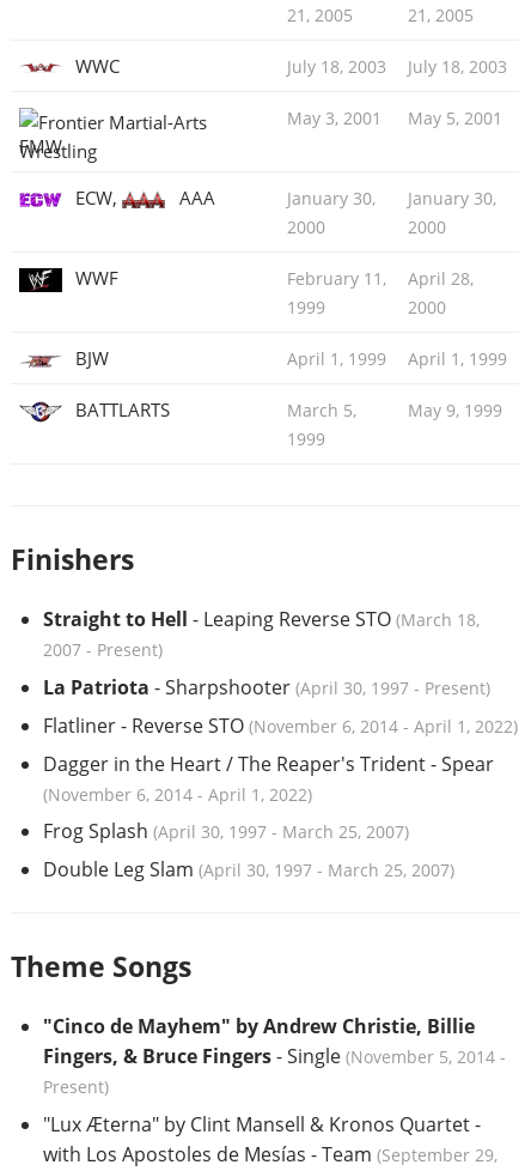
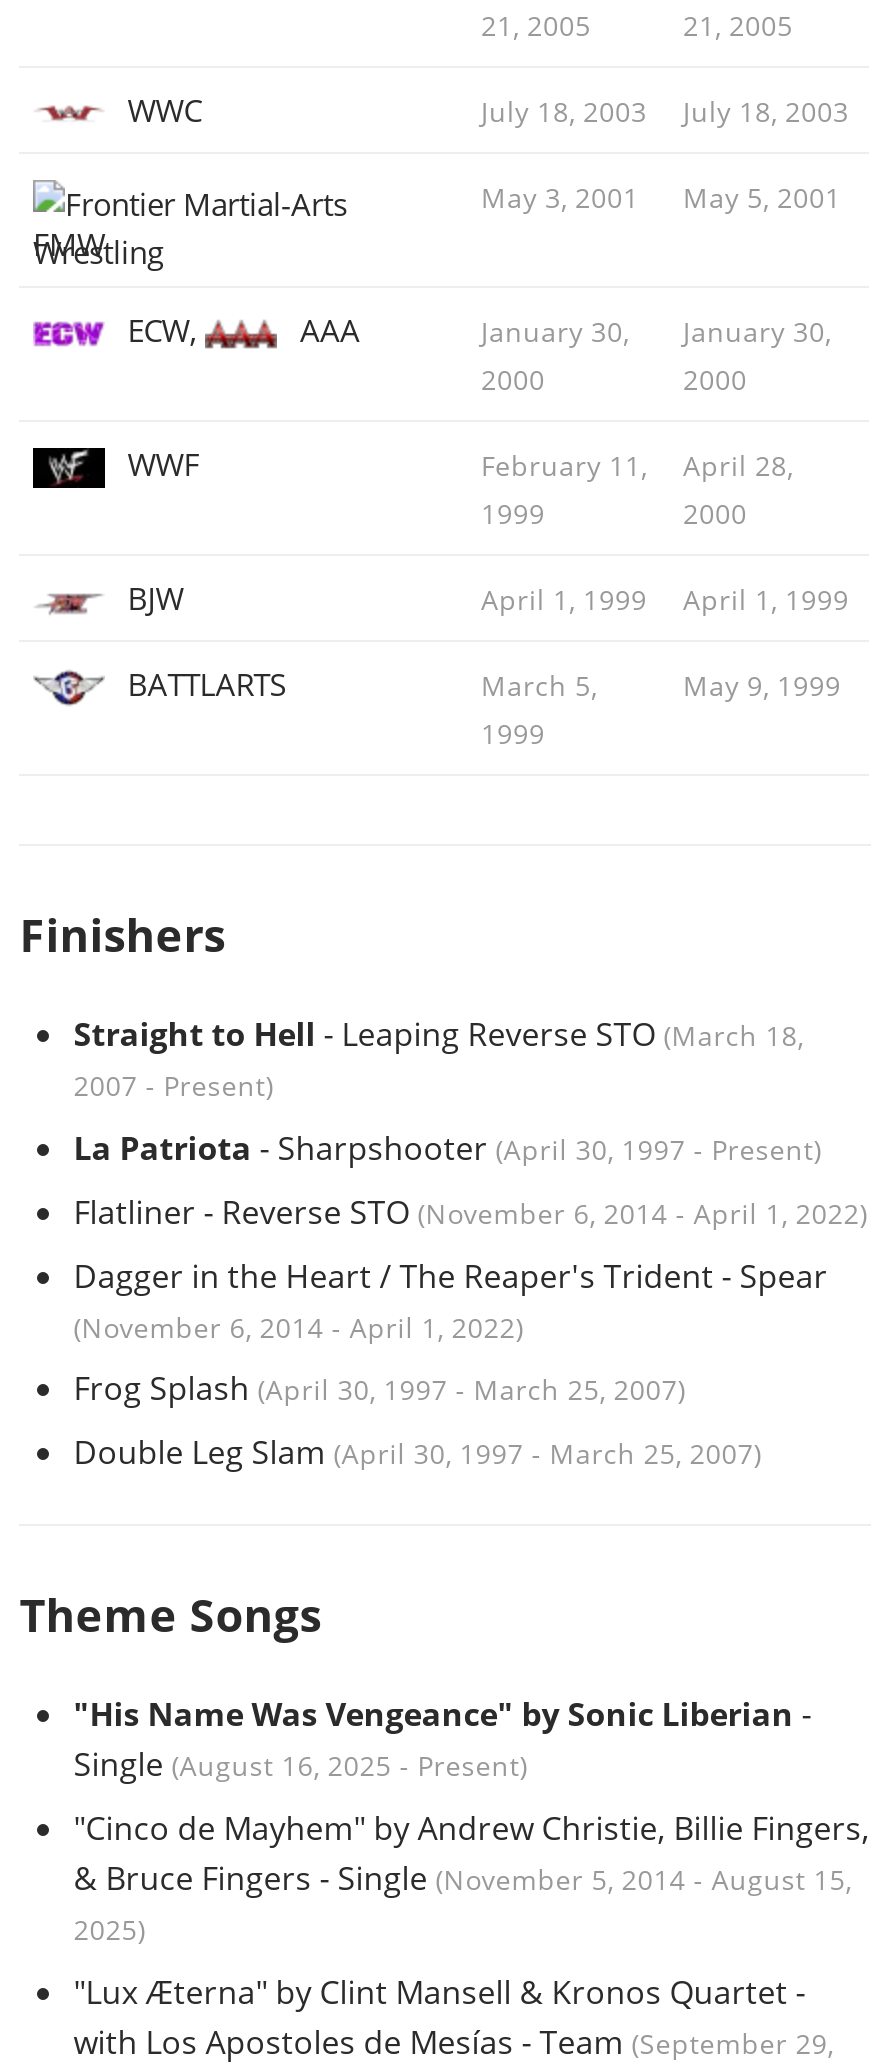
[43,1013,506,1098] "Cinco de Mayhem" by Andrew Christie, Billie | Fingers, & Bruce Fingers - Single (November 5, 2014 - | Present) -> [73,1693,869,1948] "His Name Was Vengeance" by Sonic Liberian - | Single (August 16, 2025 - Present) | "Cinco de Mayhem" by Andrew Christie, Billie Fingers, | & Bruce Fingers - Single (November 5, 2014 - August 15, | 2025)

